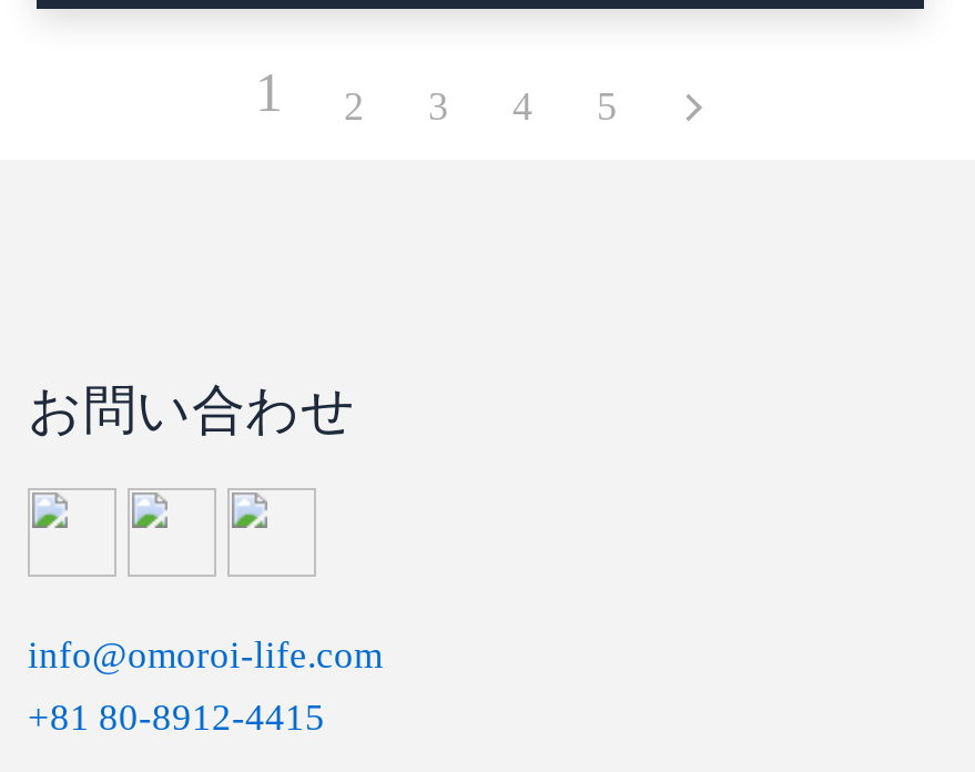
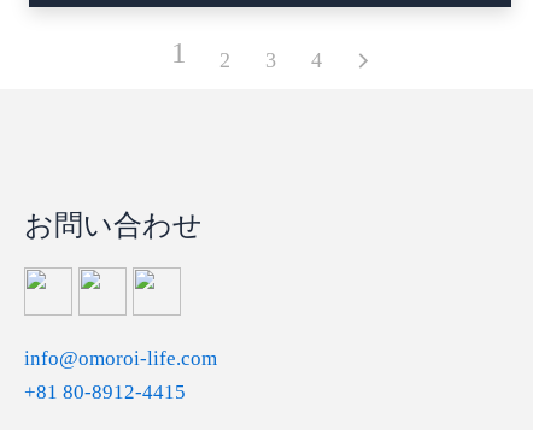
[597,84,617,129] 5 -> none

